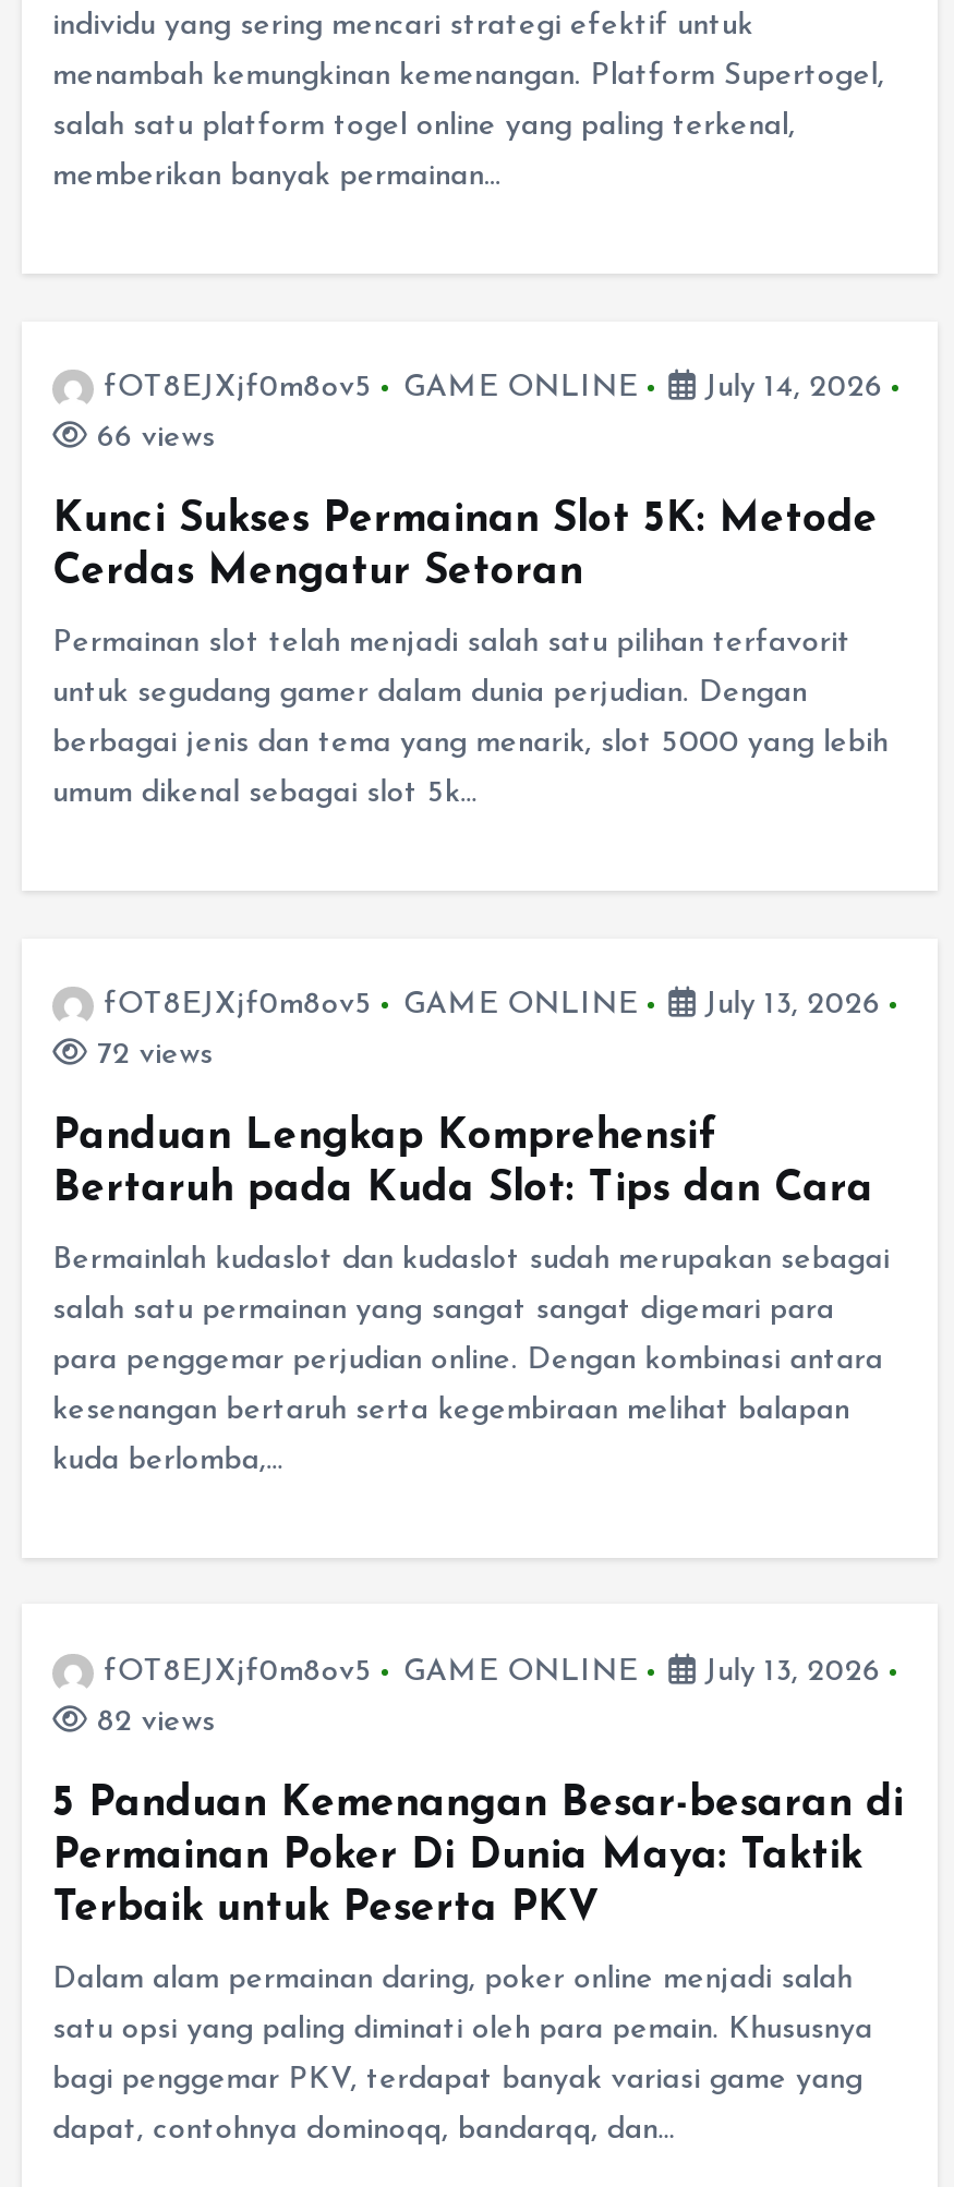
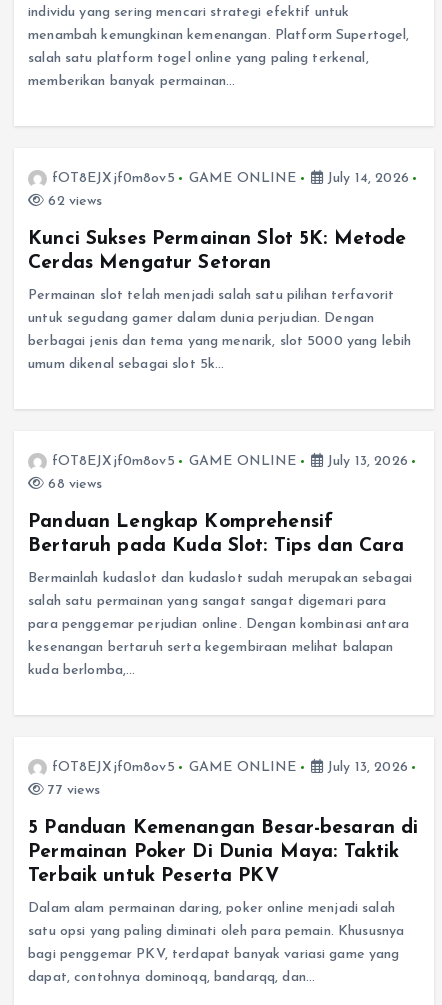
[88,422,215,454] 66 views -> [44,194,103,209] 62 views
[88,1039,213,1071] 72 views -> [44,477,103,492] 68 views
[88,1706,215,1739] 82 views -> [44,783,101,798] 77 views

